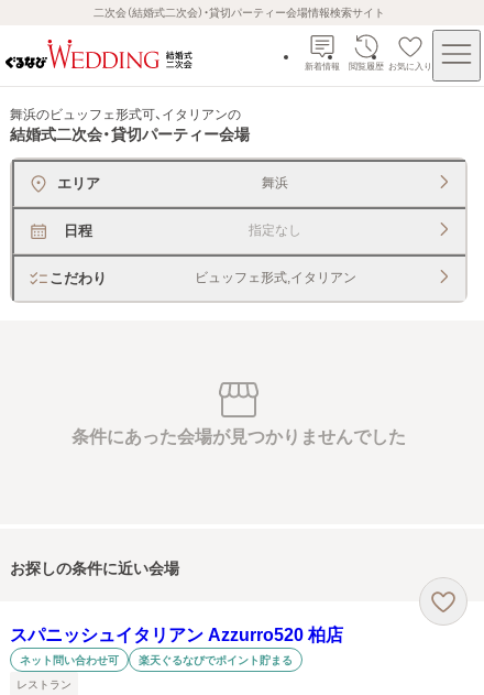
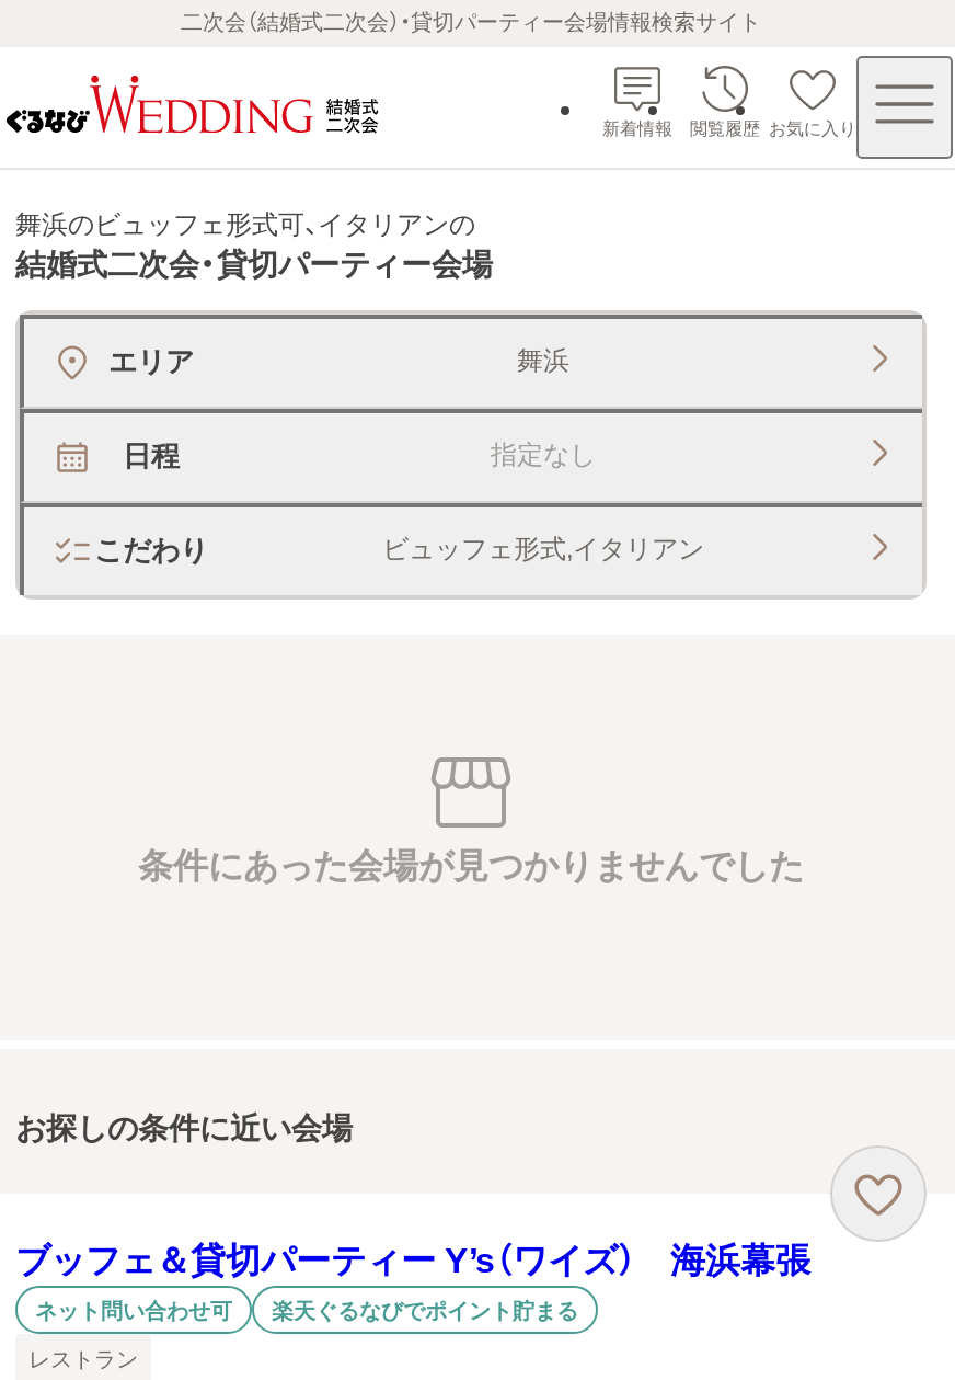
[10,626,343,644] スパニッシュイタリアン Azzurro520 柏店 -> [15,1242,810,1279] ブッフェ＆貸切パーティー Y’s（ワイズ） 海浜幕張

